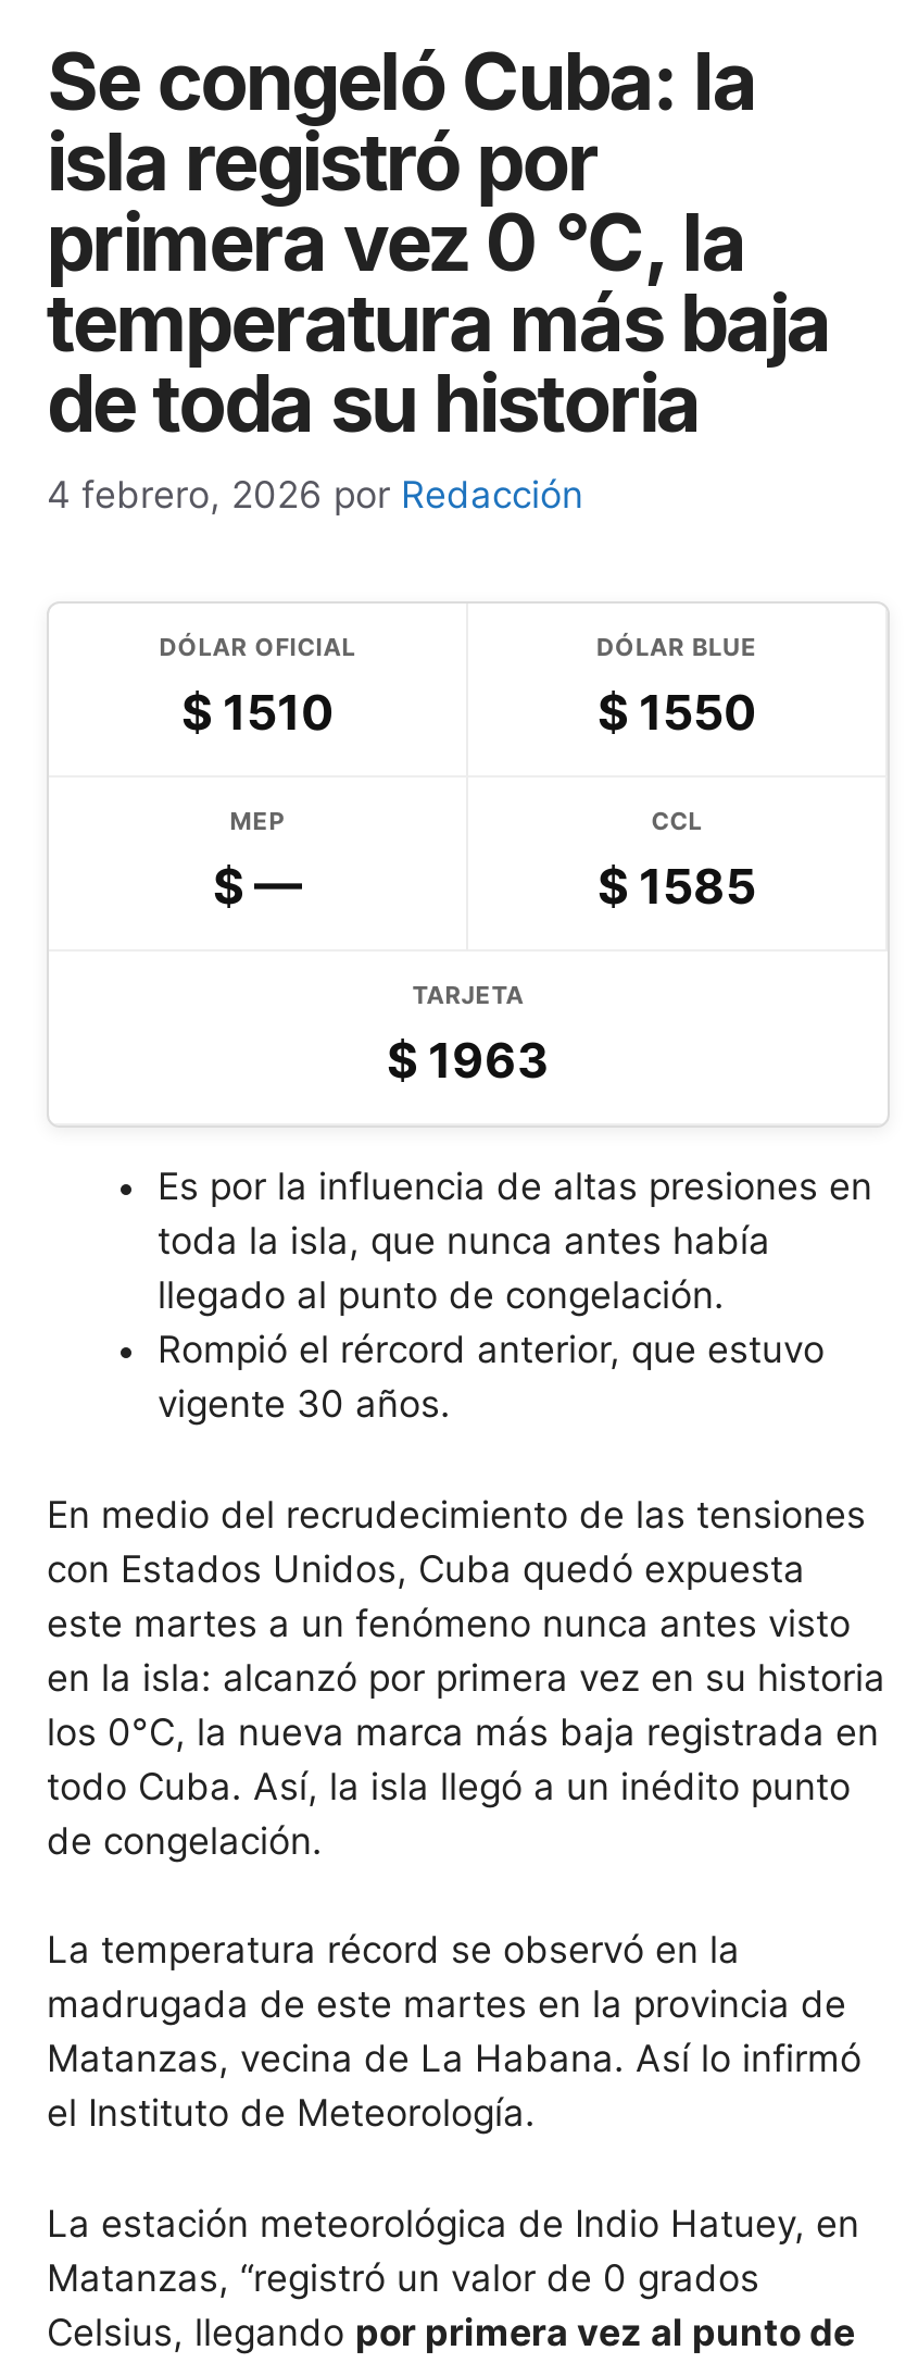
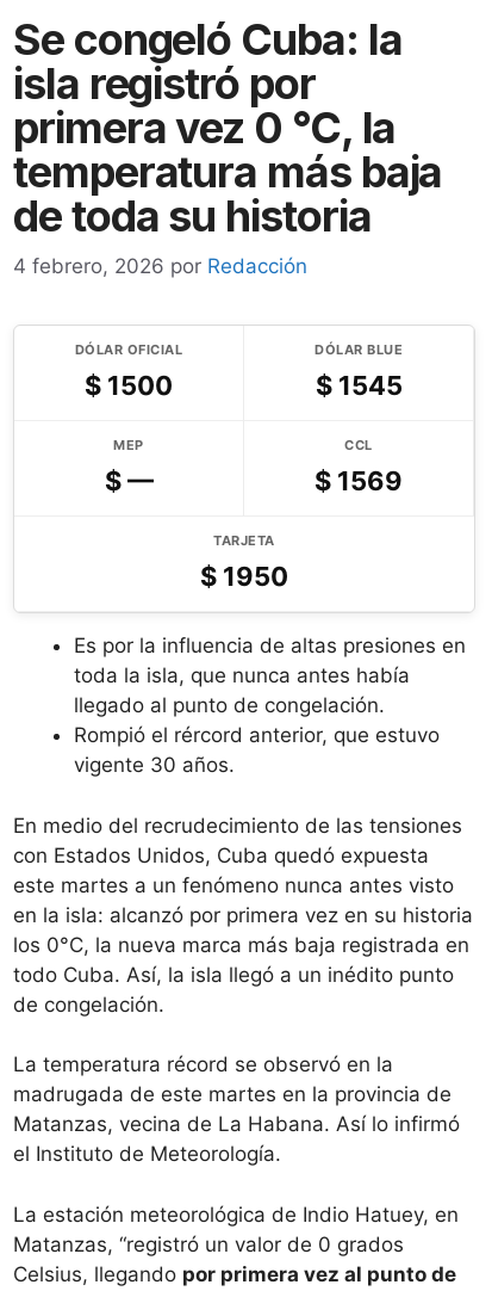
[181,684,334,741] $1510 -> [85,370,173,401] $1500
[598,684,756,741] $1550 -> [315,370,402,401] $1545
[598,858,756,915] $1585 -> [314,466,403,497] $1569
[387,1032,550,1089] $1963 -> [200,561,288,592] $1950

